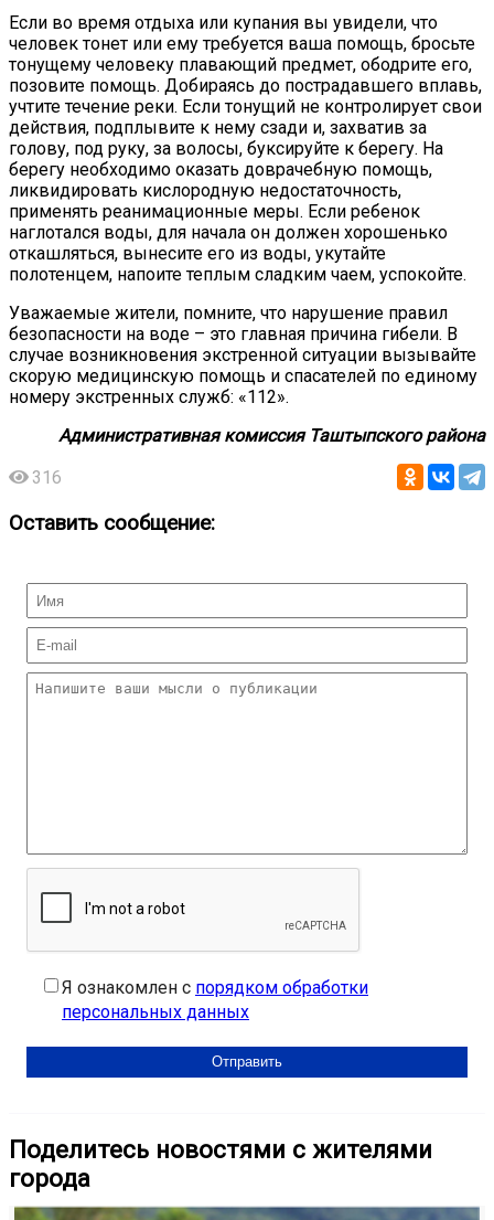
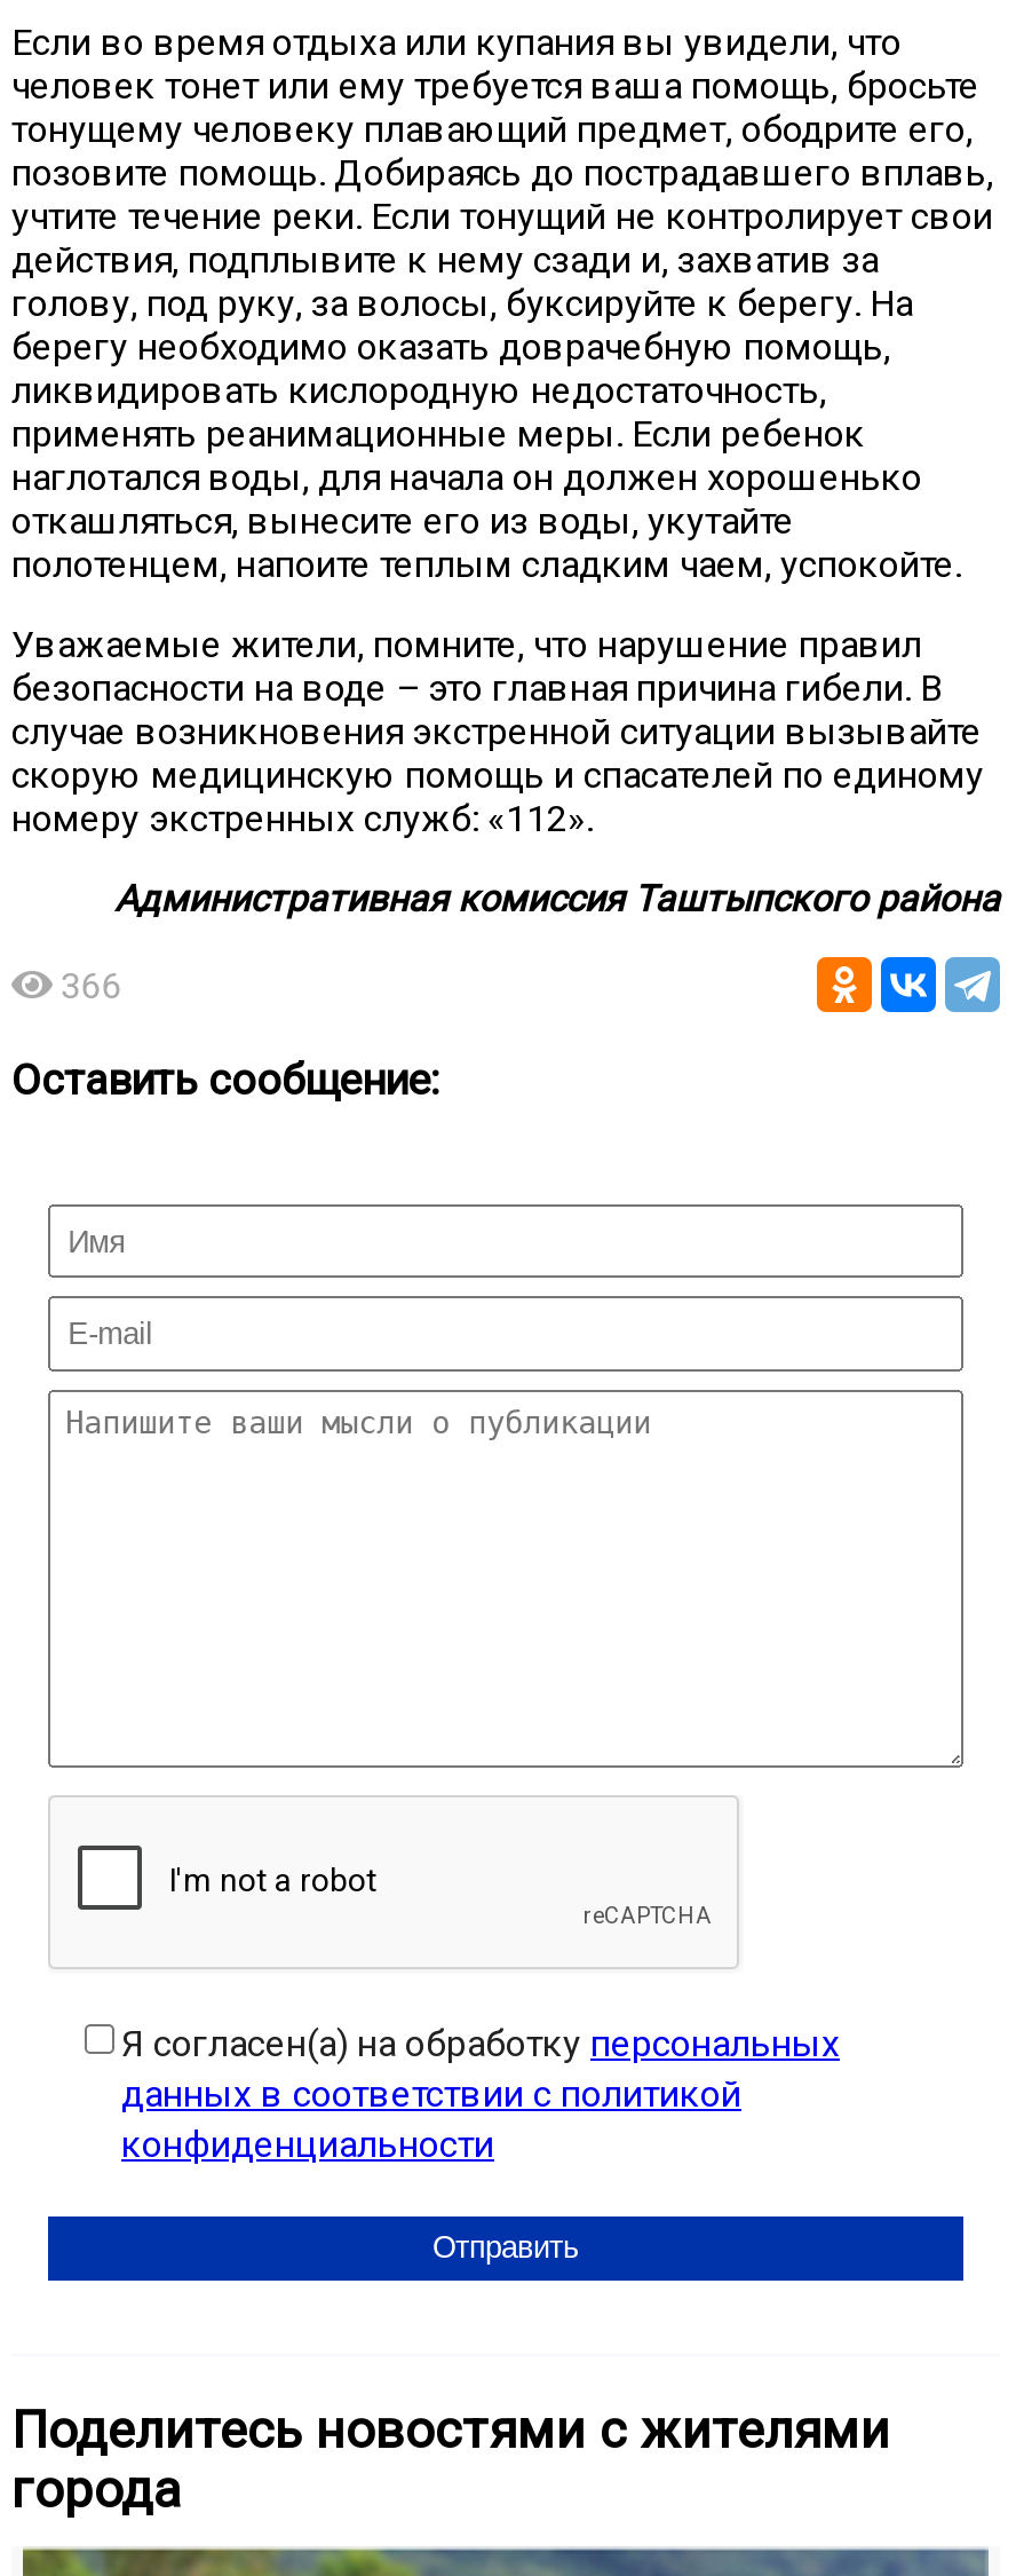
[32,467,62,488] 316 -> [60,964,122,1008] 366
[62,977,368,1022] Я ознакомлен с порядком обработки | персональных данных -> [121,2021,840,2166] Я согласен(а) на обработку персональных | данных в соответствии с политикой | конфиденциальности

